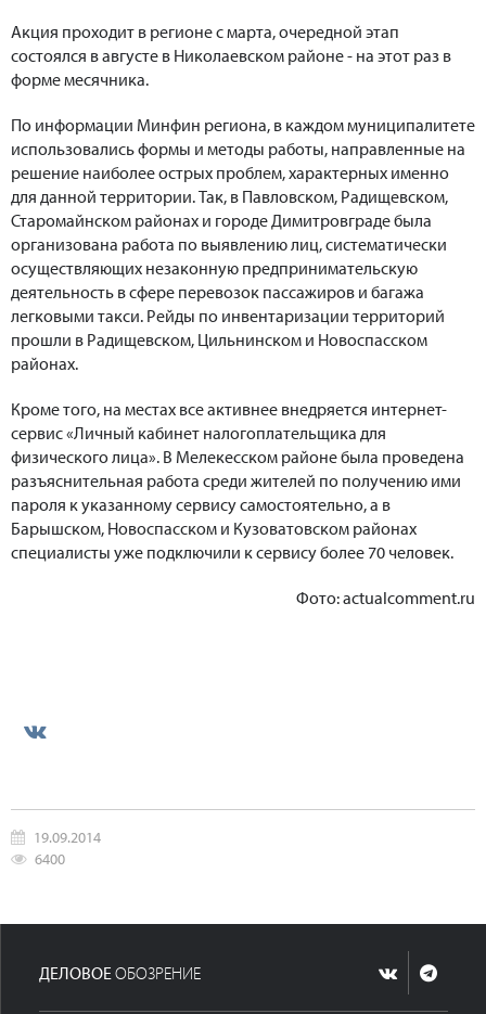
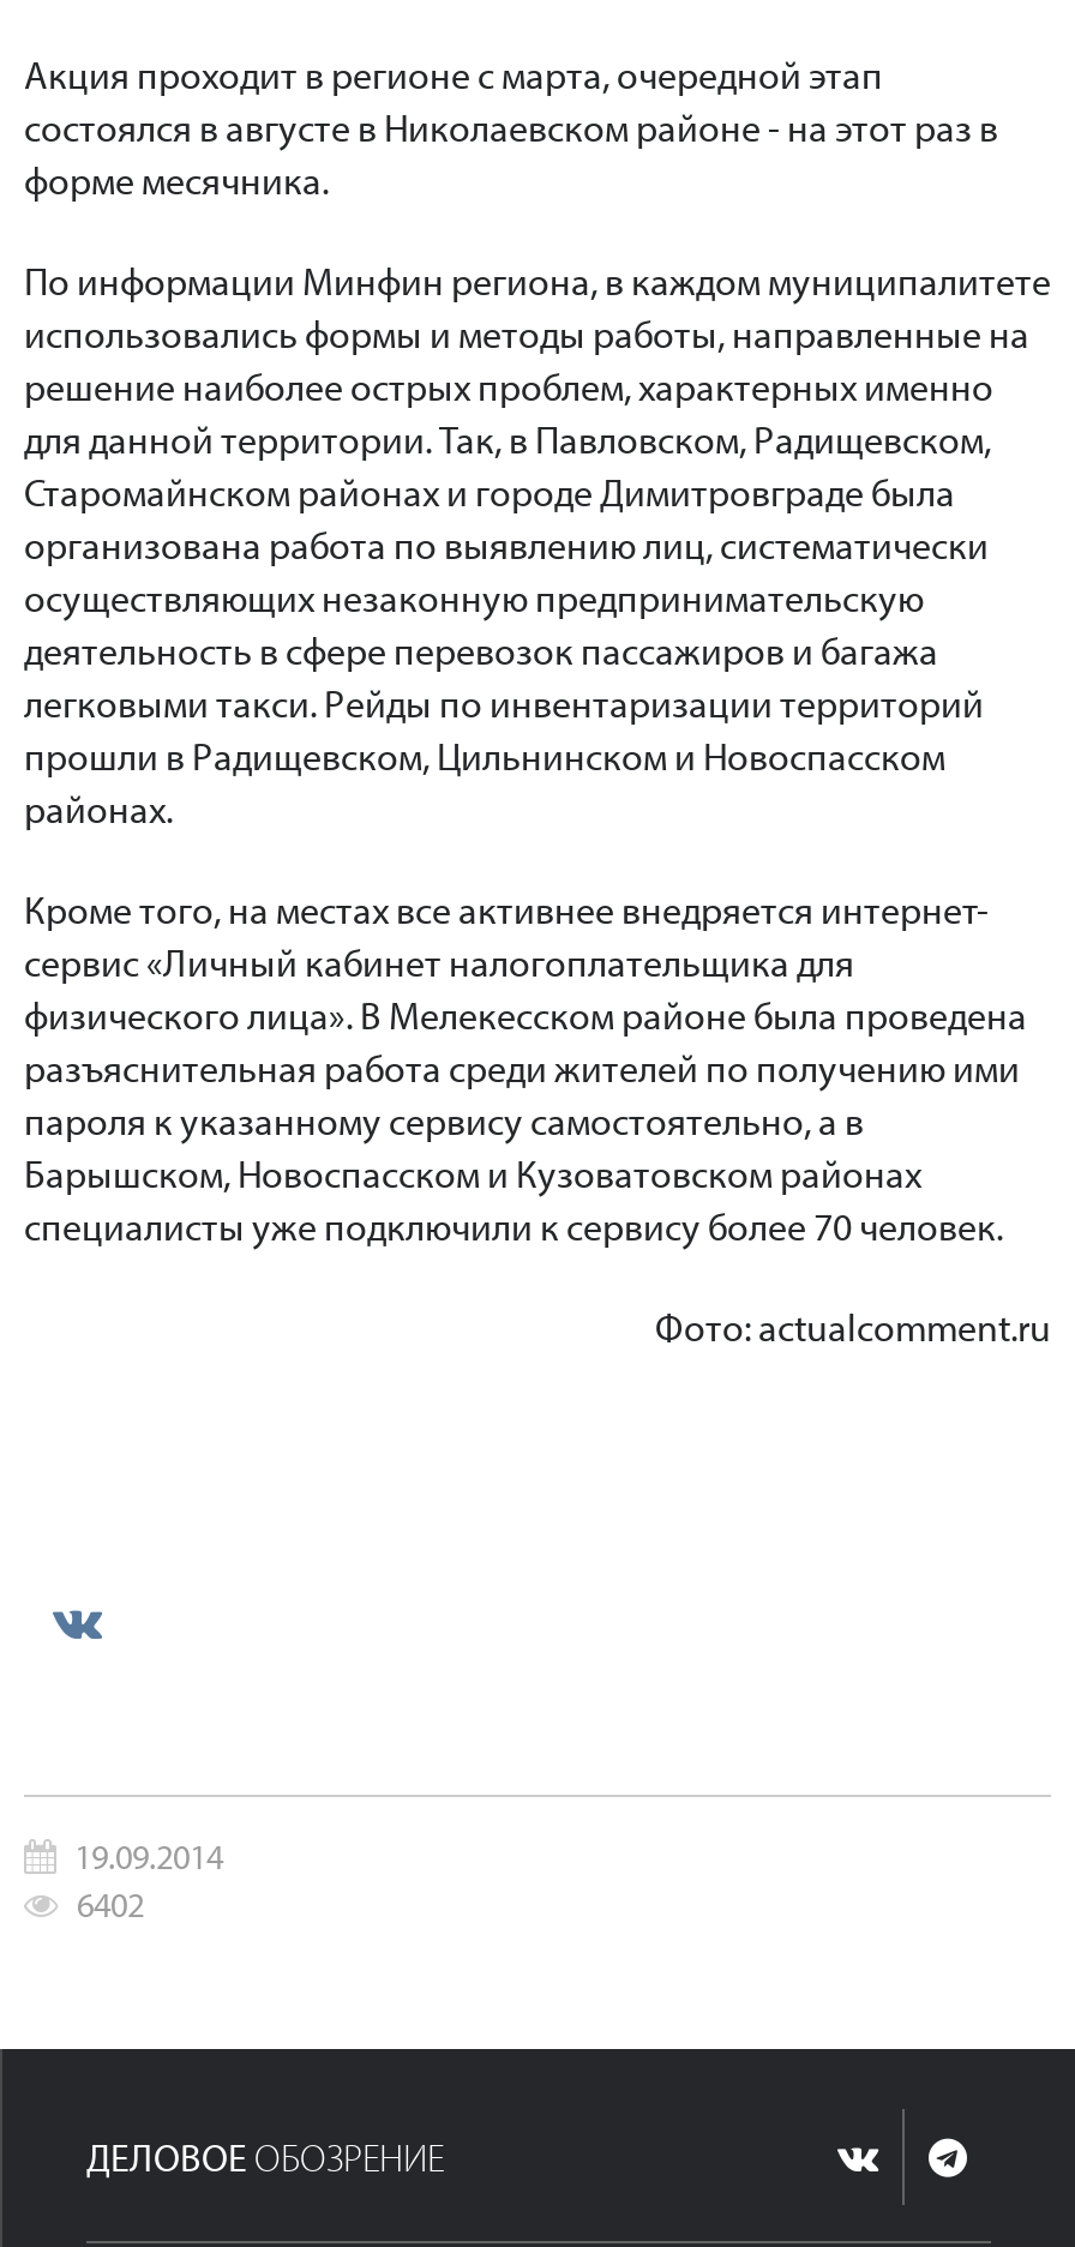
[31,848,65,868] 6400 -> [70,1880,144,1926] 6402

